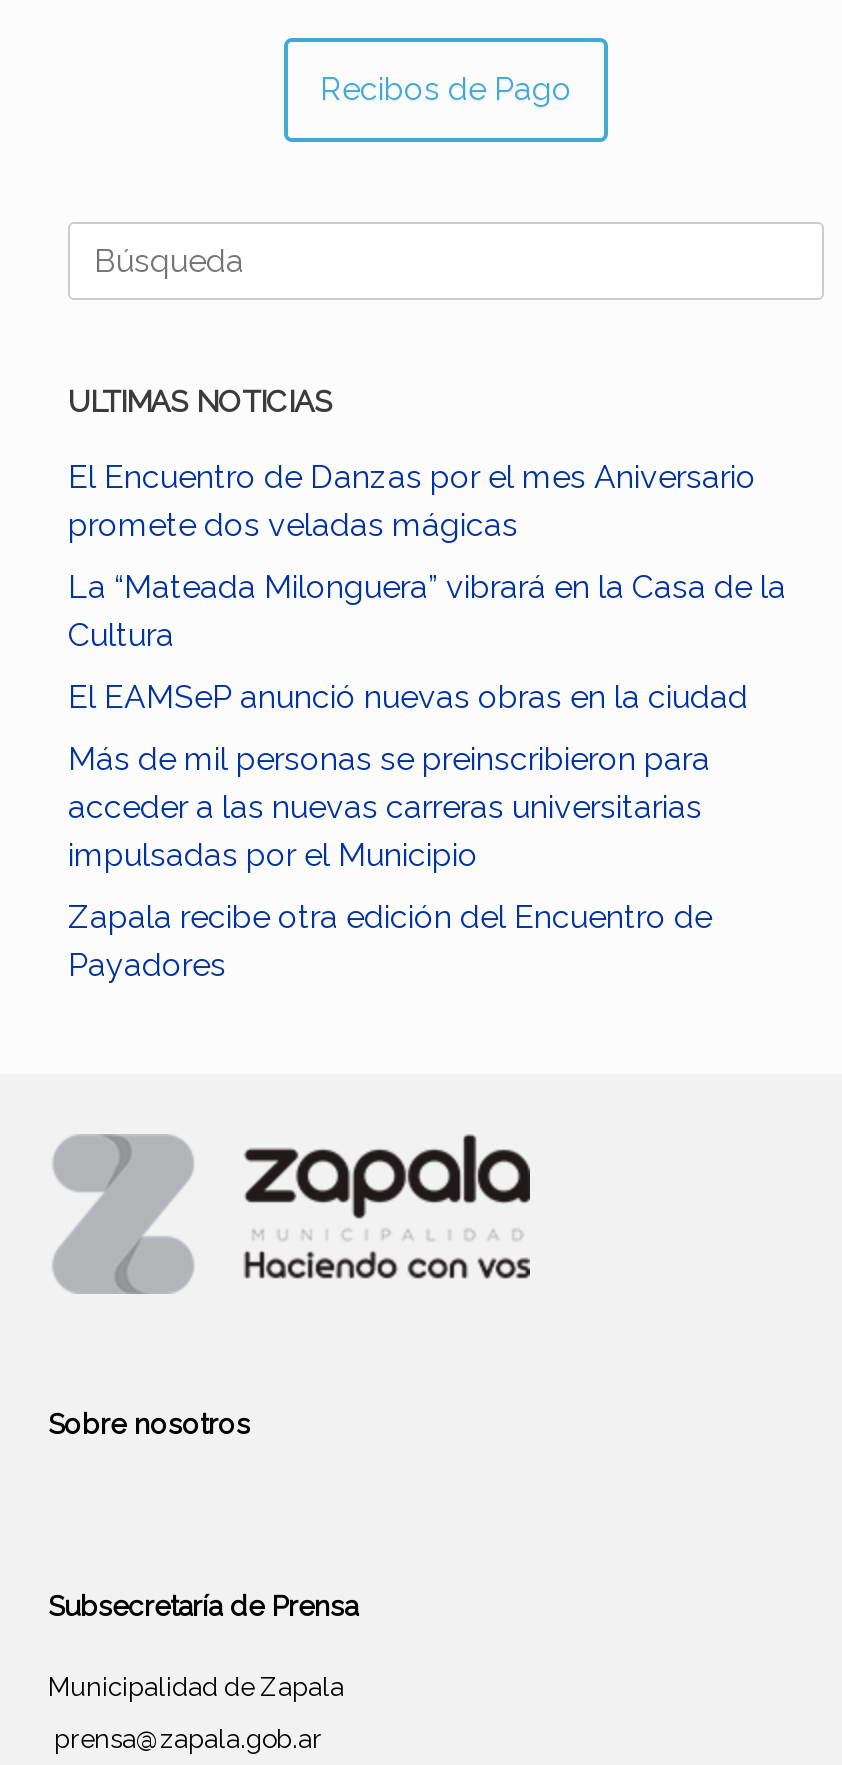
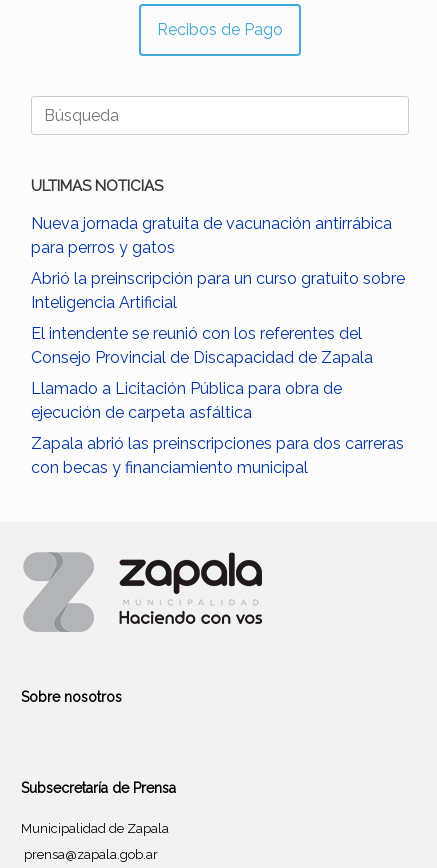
[68,459,756,545] El Encuentro de Danzas por el mes Aniversario | promete dos veladas mágicas -> [31,214,392,257] Nueva jornada gratuita de vacunación antirrábica | para perros y gatos
[68,569,786,655] La “Mateada Milonguera” vibrará en la Casa de la | Cultura -> [31,269,405,312] Abrió la preinscripción para un curso gratuito sobre | Inteligencia Artificial
[68,679,748,717] El EAMSeP anunció nuevas obras en la ciudad -> [31,324,373,367] El intendente se reunió con los referentes del | Consejo Provincial de Discapacidad de Zapala
[68,741,710,875] Más de mil personas se preinscribieron para | acceder a las nuevas carreras universitarias | impulsadas por el Municipio -> [31,379,342,422] Llamado a Licitación Pública para obra de | ejecución de carpeta asfáltica
[68,899,712,985] Zapala recibe otra edición del Encuentro de | Payadores -> [31,434,404,477] Zapala abrió las preinscripciones para dos carreras | con becas y financiamiento municipal

